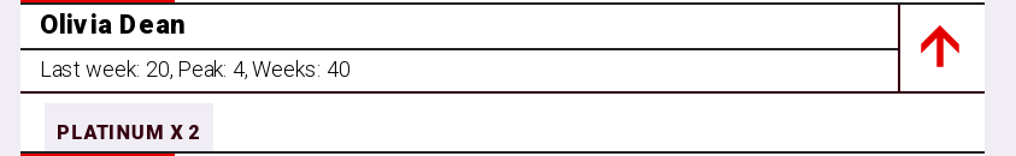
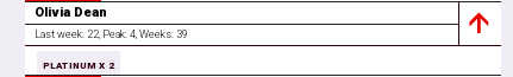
[40,58,351,82] Last week: 20, Peak: 4, Weeks: 40 -> [35,28,188,40] Last week: 22, Peak: 4, Weeks: 39

